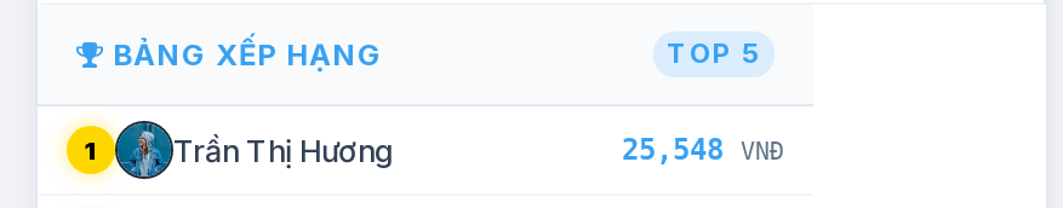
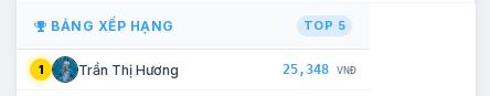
[622,132,784,166] 25,548 VNĐ -> [283,61,356,77] 25,348 VNĐ

